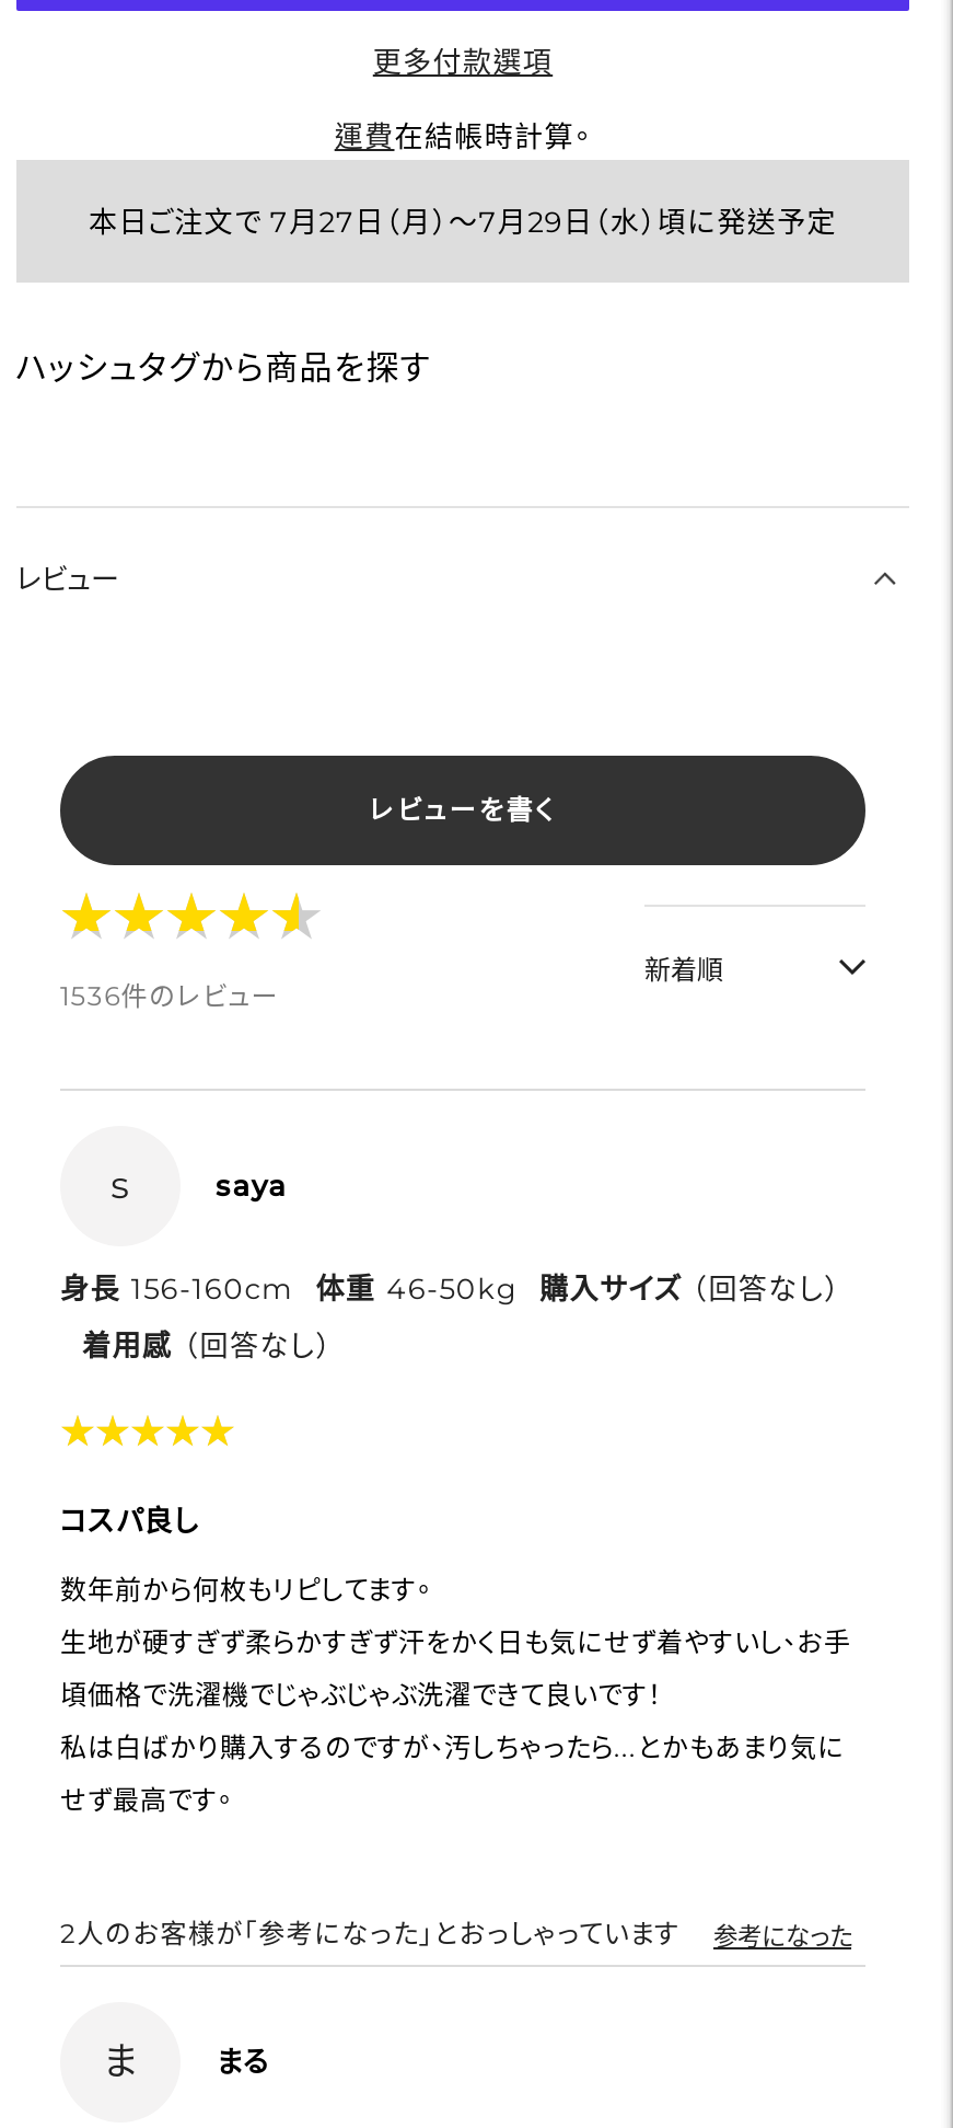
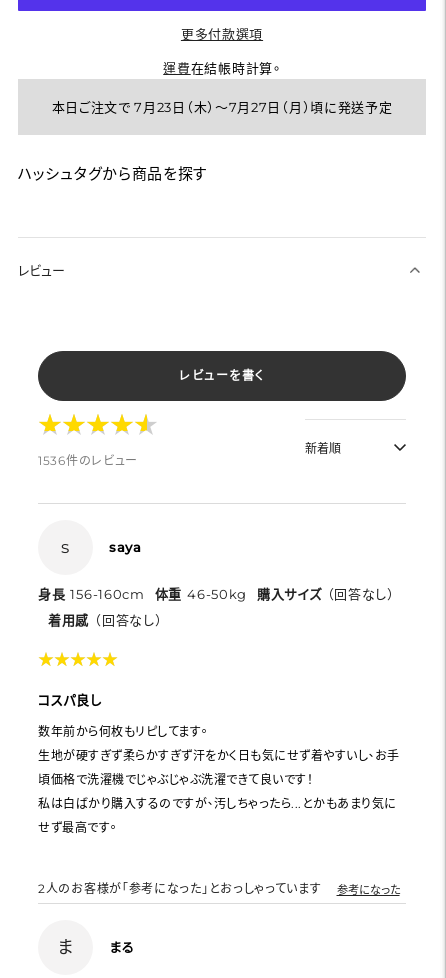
[89,203,837,239] 本日ご注文で 7月27日（月）〜7月29日（水）頃に発送予定 -> [51,99,392,115] 本日ご注文で 7月23日（木）〜7月27日（月）頃に発送予定

